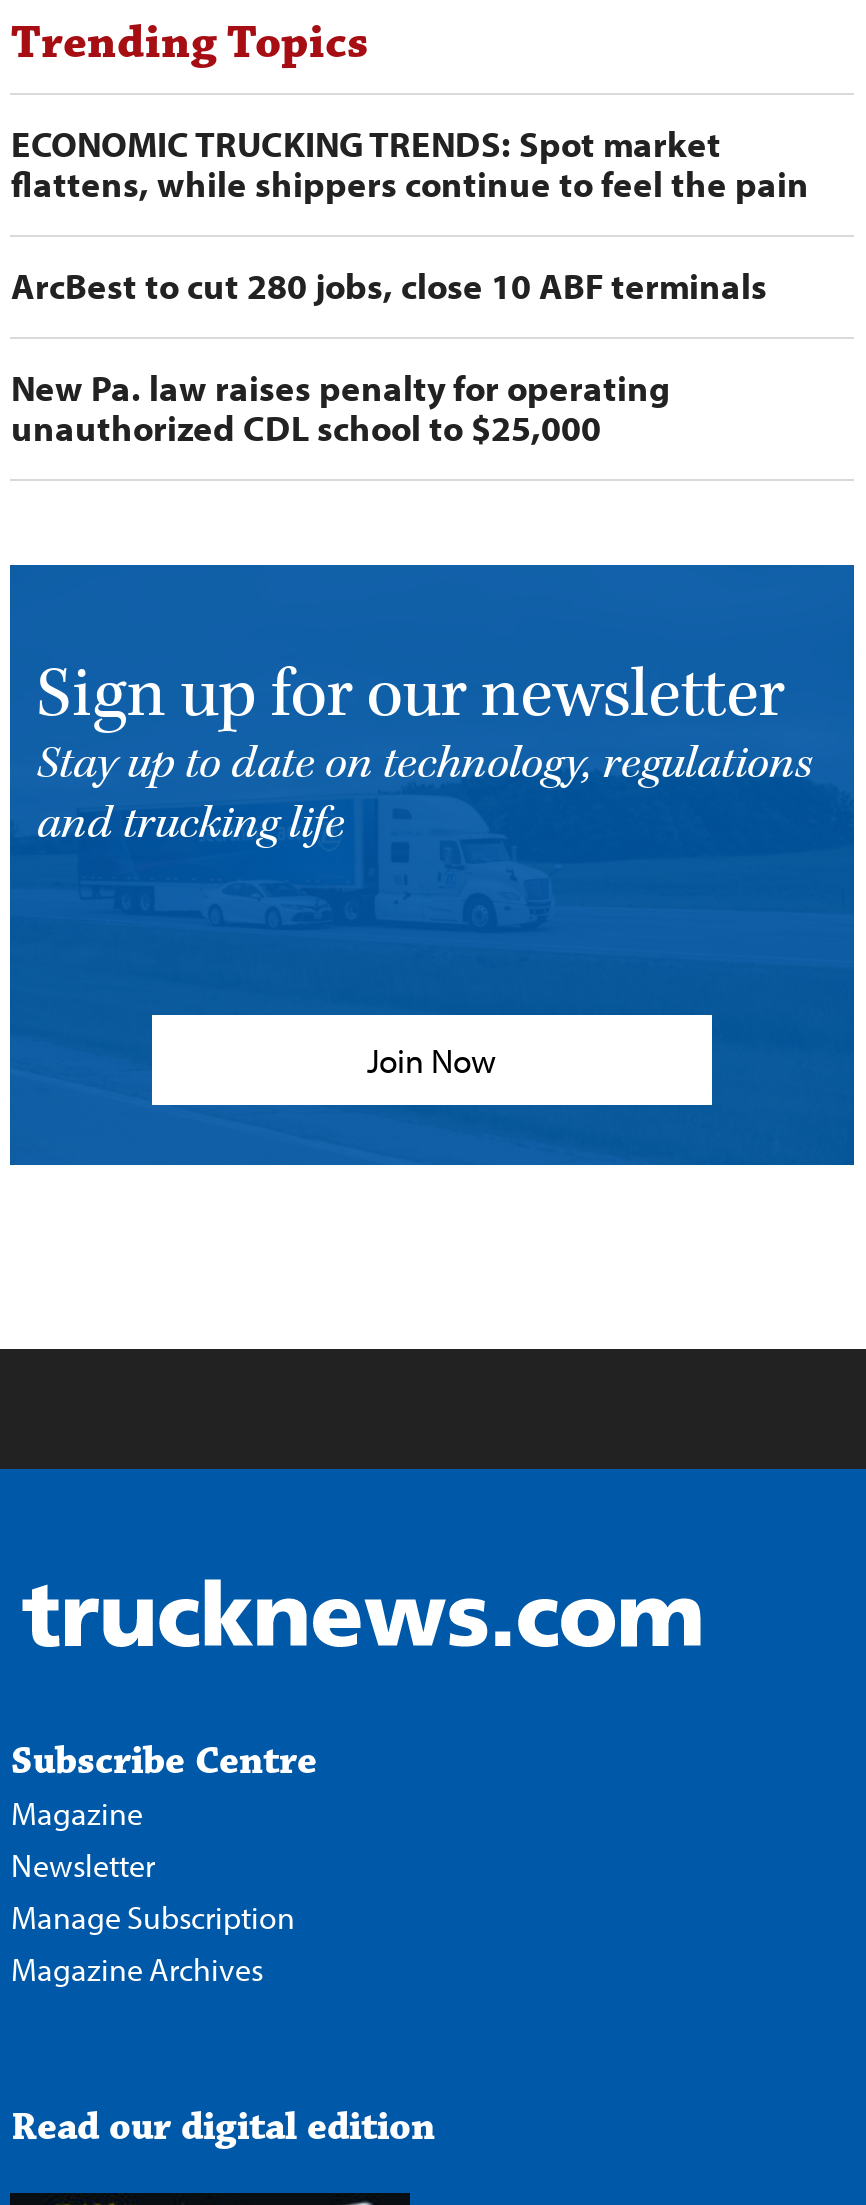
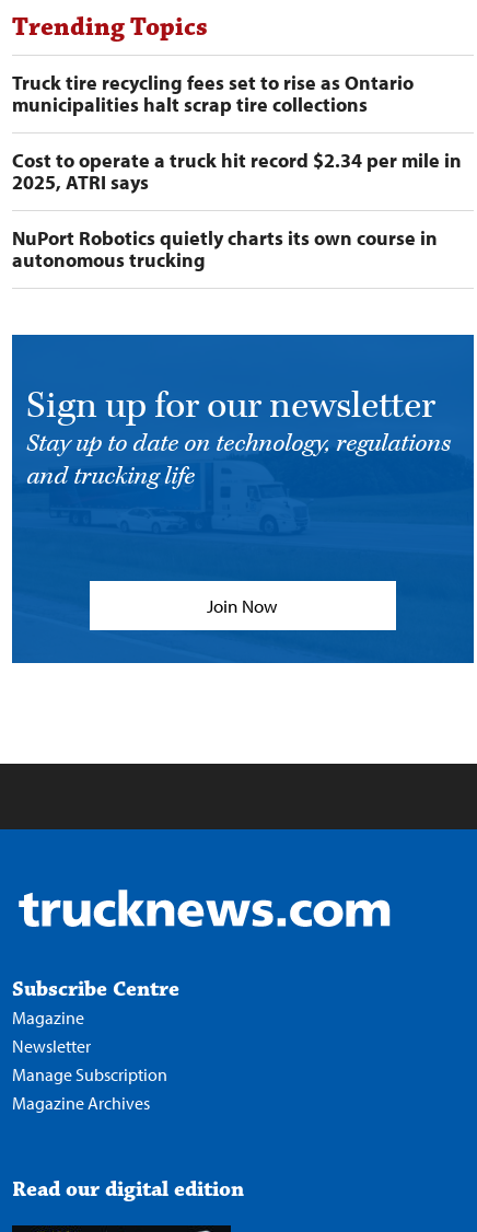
[11,121,809,207] ECONOMIC TRUCKING TRENDS: Spot market | flattens, while shippers continue to feel the pain -> [12,70,414,117] Truck tire recycling fees set to rise as Ontario | municipalities halt scrap tire collections
[11,263,767,309] ArcBest to cut 280 jobs, close 10 ABF terminals -> [12,148,462,195] Cost to operate a truck hit record $2.34 per mile in | 2025, ATRI says
[11,365,671,451] New Pa. law raises penalty for operating | unauthorized CDL school to $25,000 -> [12,226,438,273] NuPort Robotics quietly charts its own course in | autonomous trucking

